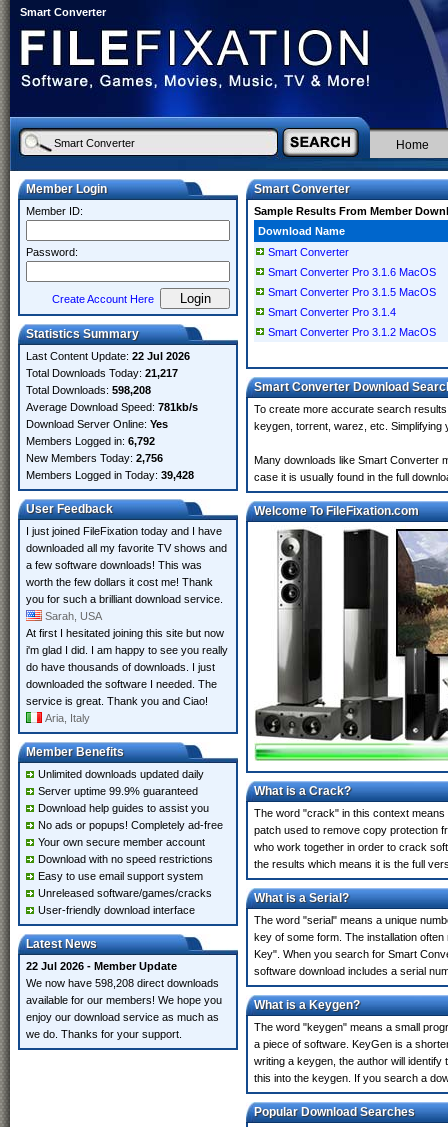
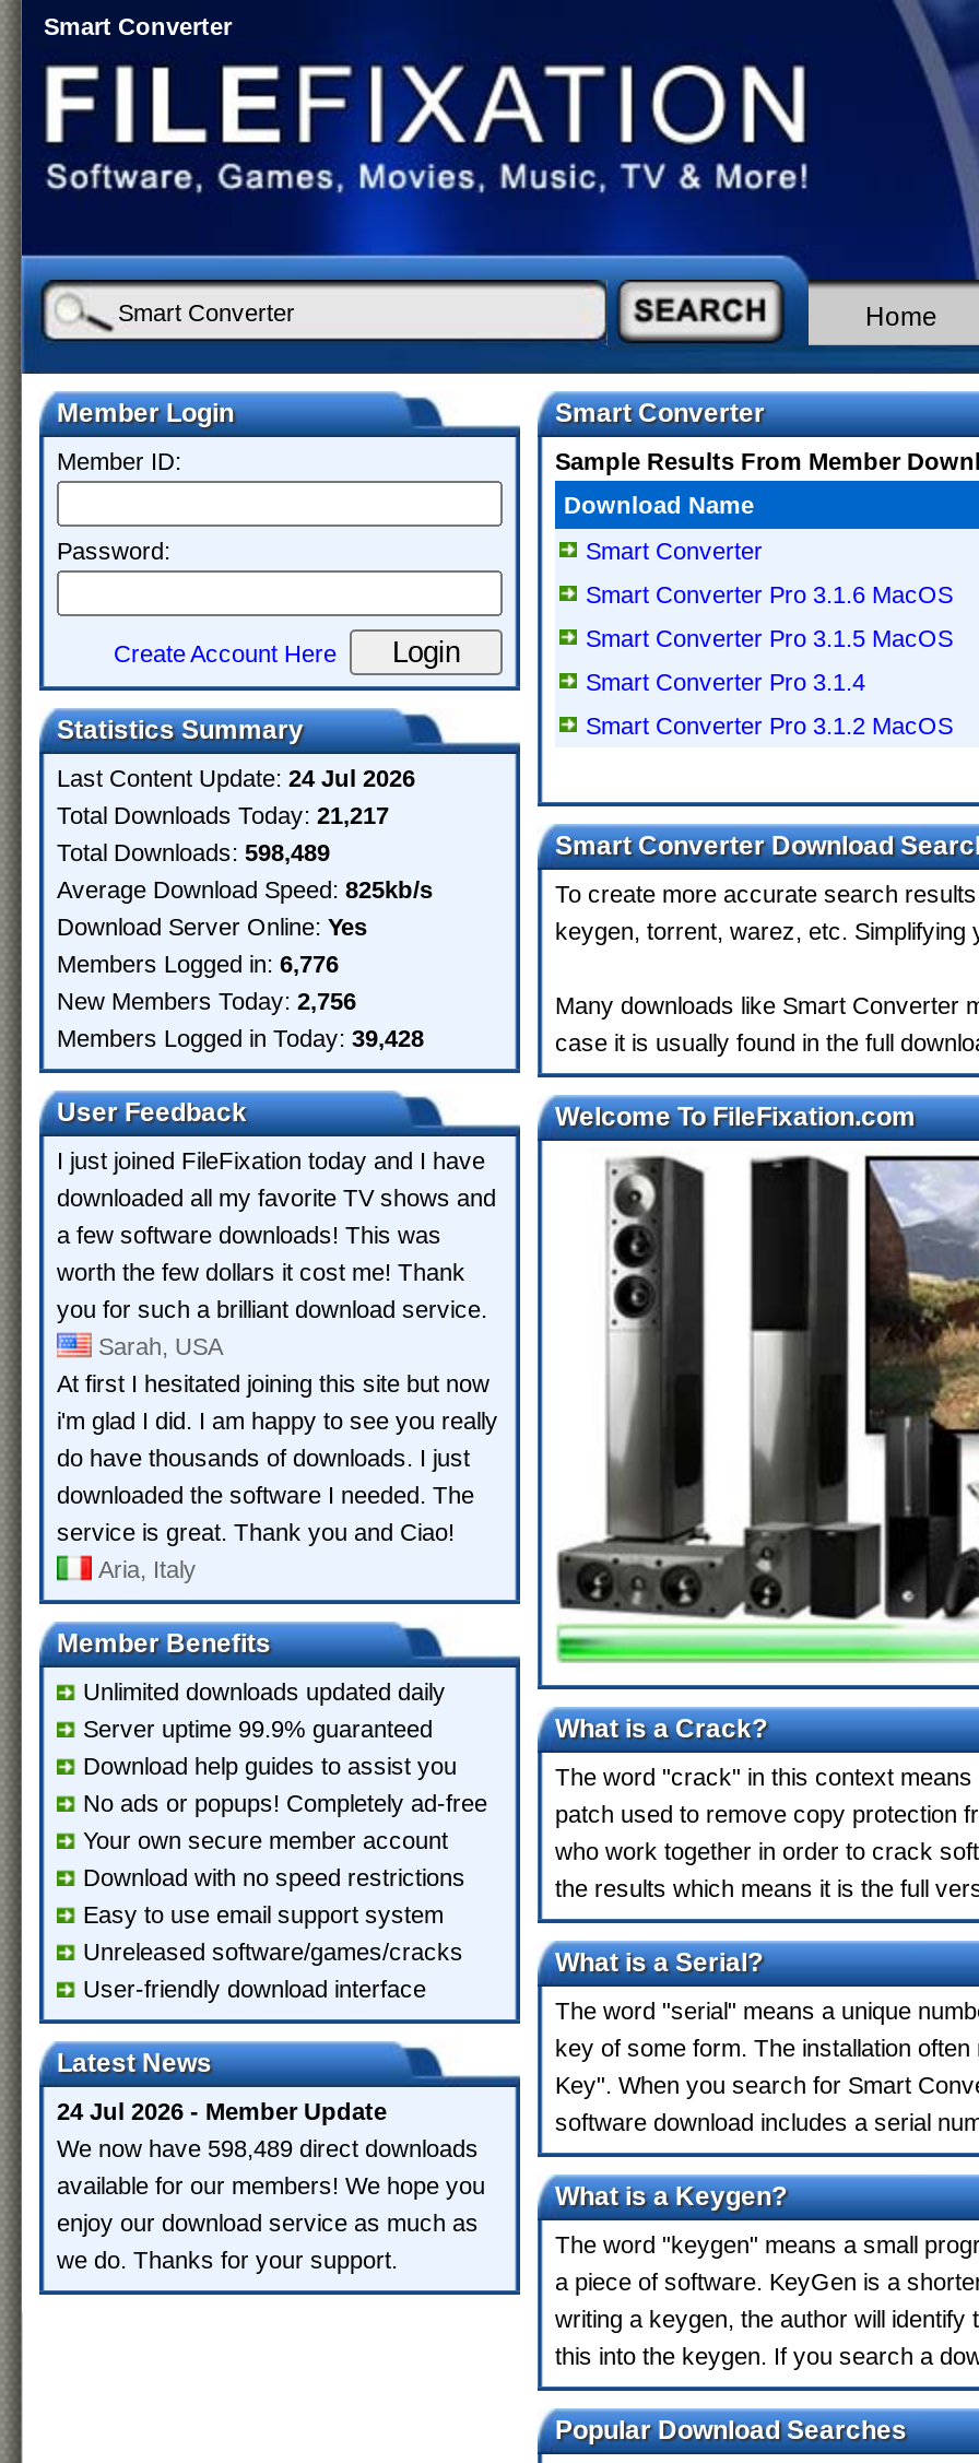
[26,350,190,362] Last Content Update: 22 Jul 2026 -> [57,765,415,791] Last Content Update: 24 Jul 2026
[26,384,151,396] Total Downloads: 598,208 -> [57,839,330,865] Total Downloads: 598,489
[26,401,198,413] Average Download Speed: 781kb/s -> [57,876,433,903] Average Download Speed: 825kb/s
[26,435,155,447] Members Logged in: 6,792 -> [57,951,339,977] Members Logged in: 6,776
[26,960,177,972] 22 Jul 2026 - Member Update -> [57,2098,387,2124] 24 Jul 2026 - Member Update
[26,977,219,989] We now have 598,208 direct downloads -> [57,2135,479,2161] We now have 598,489 direct downloads

